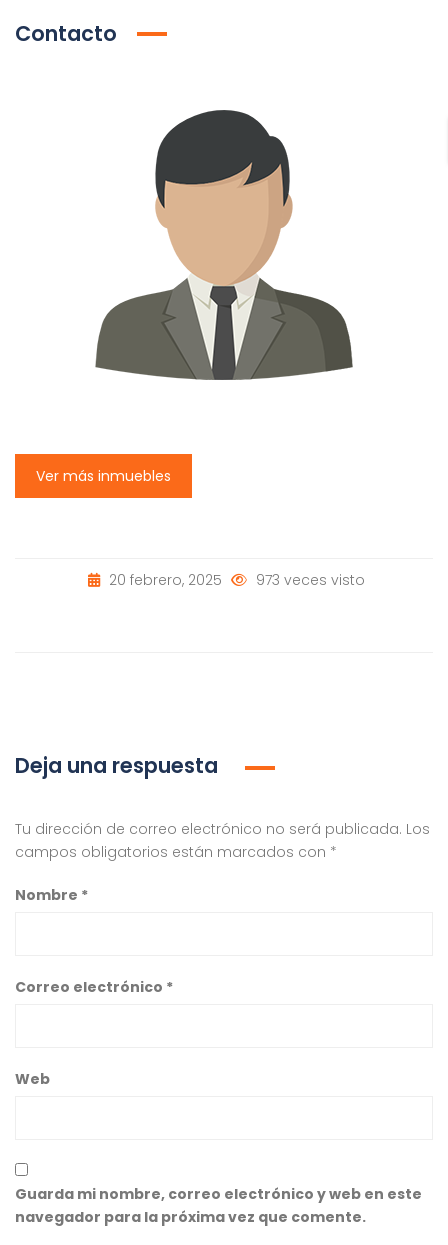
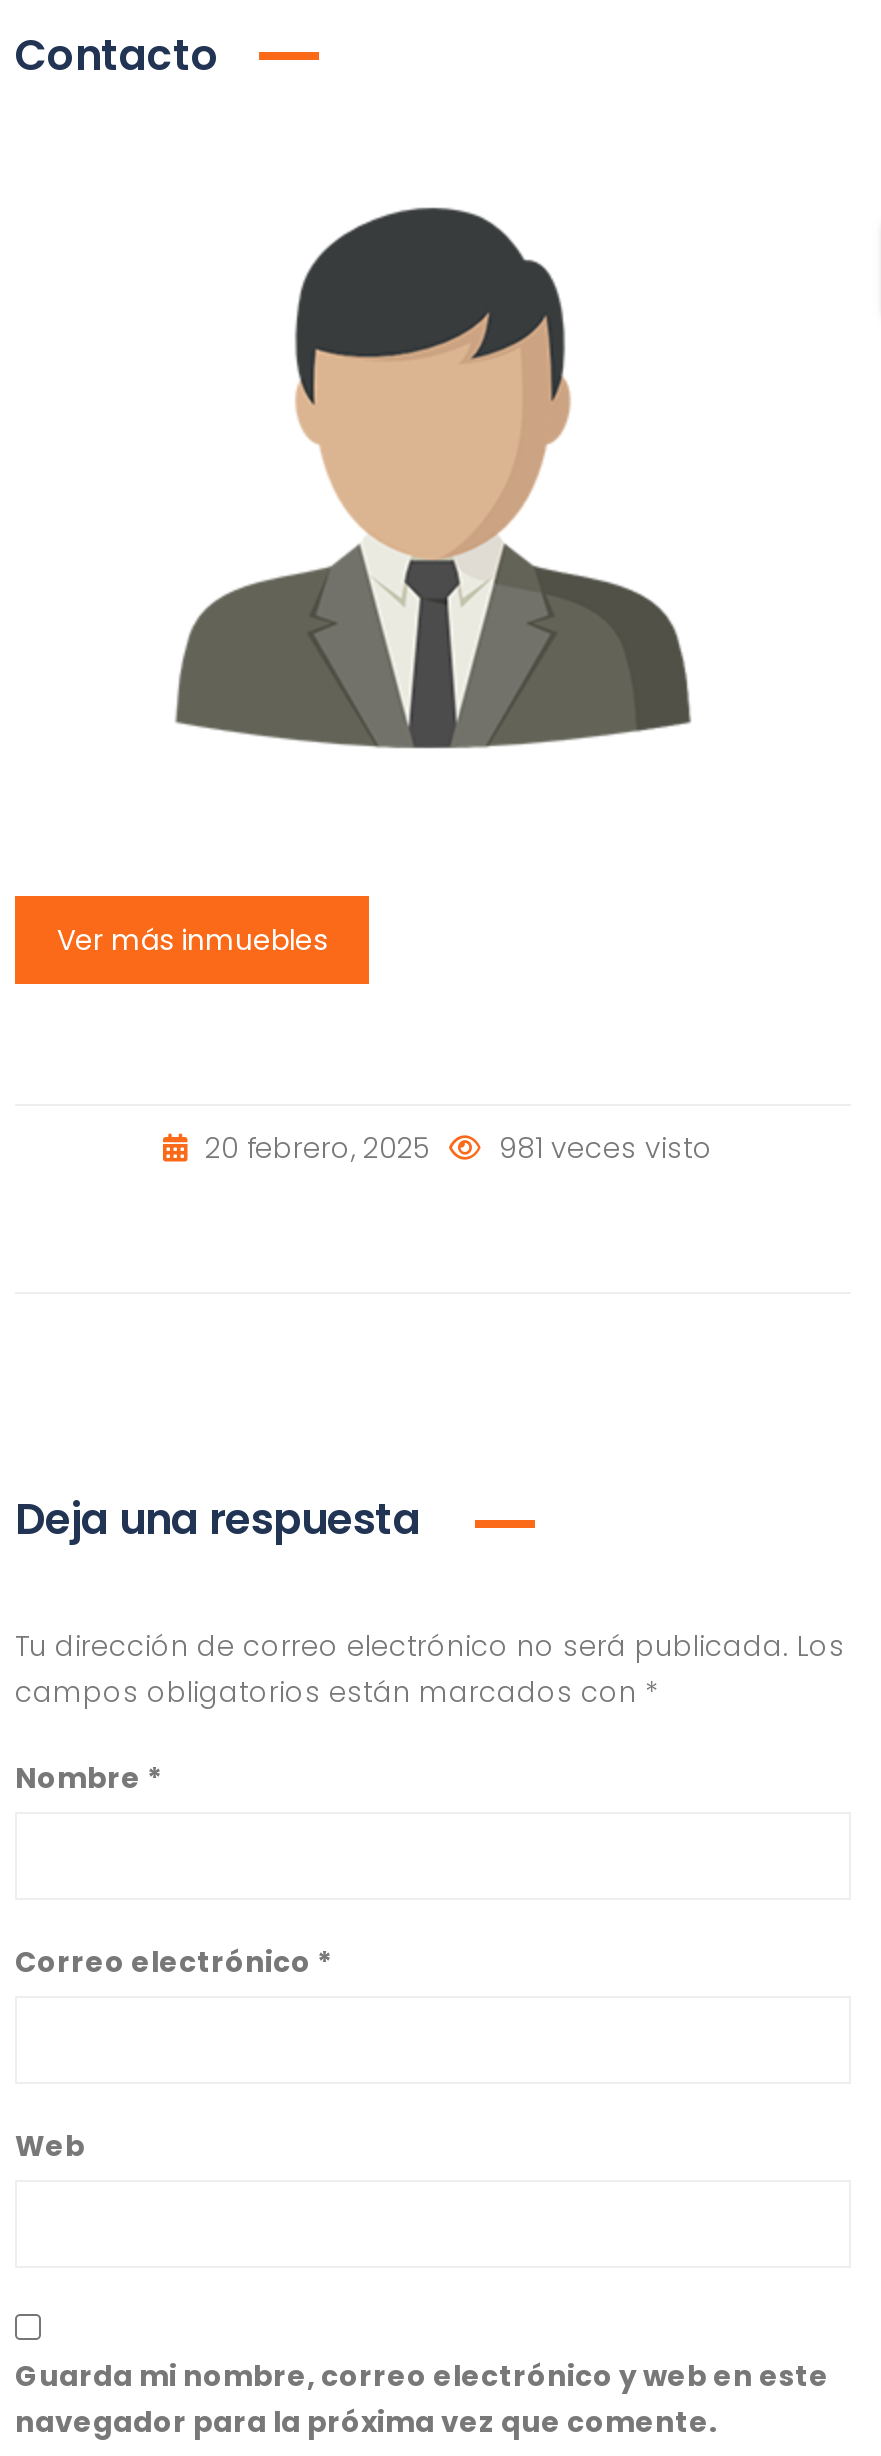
[105,570,365,590] 20 febrero, 2025 973 veces visto -> [197,1128,713,1168] 20 febrero, 2025 981 veces visto

